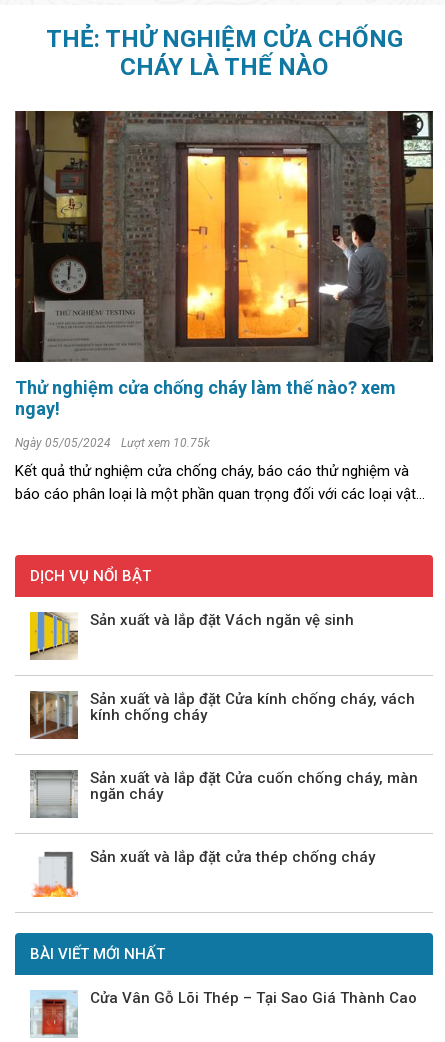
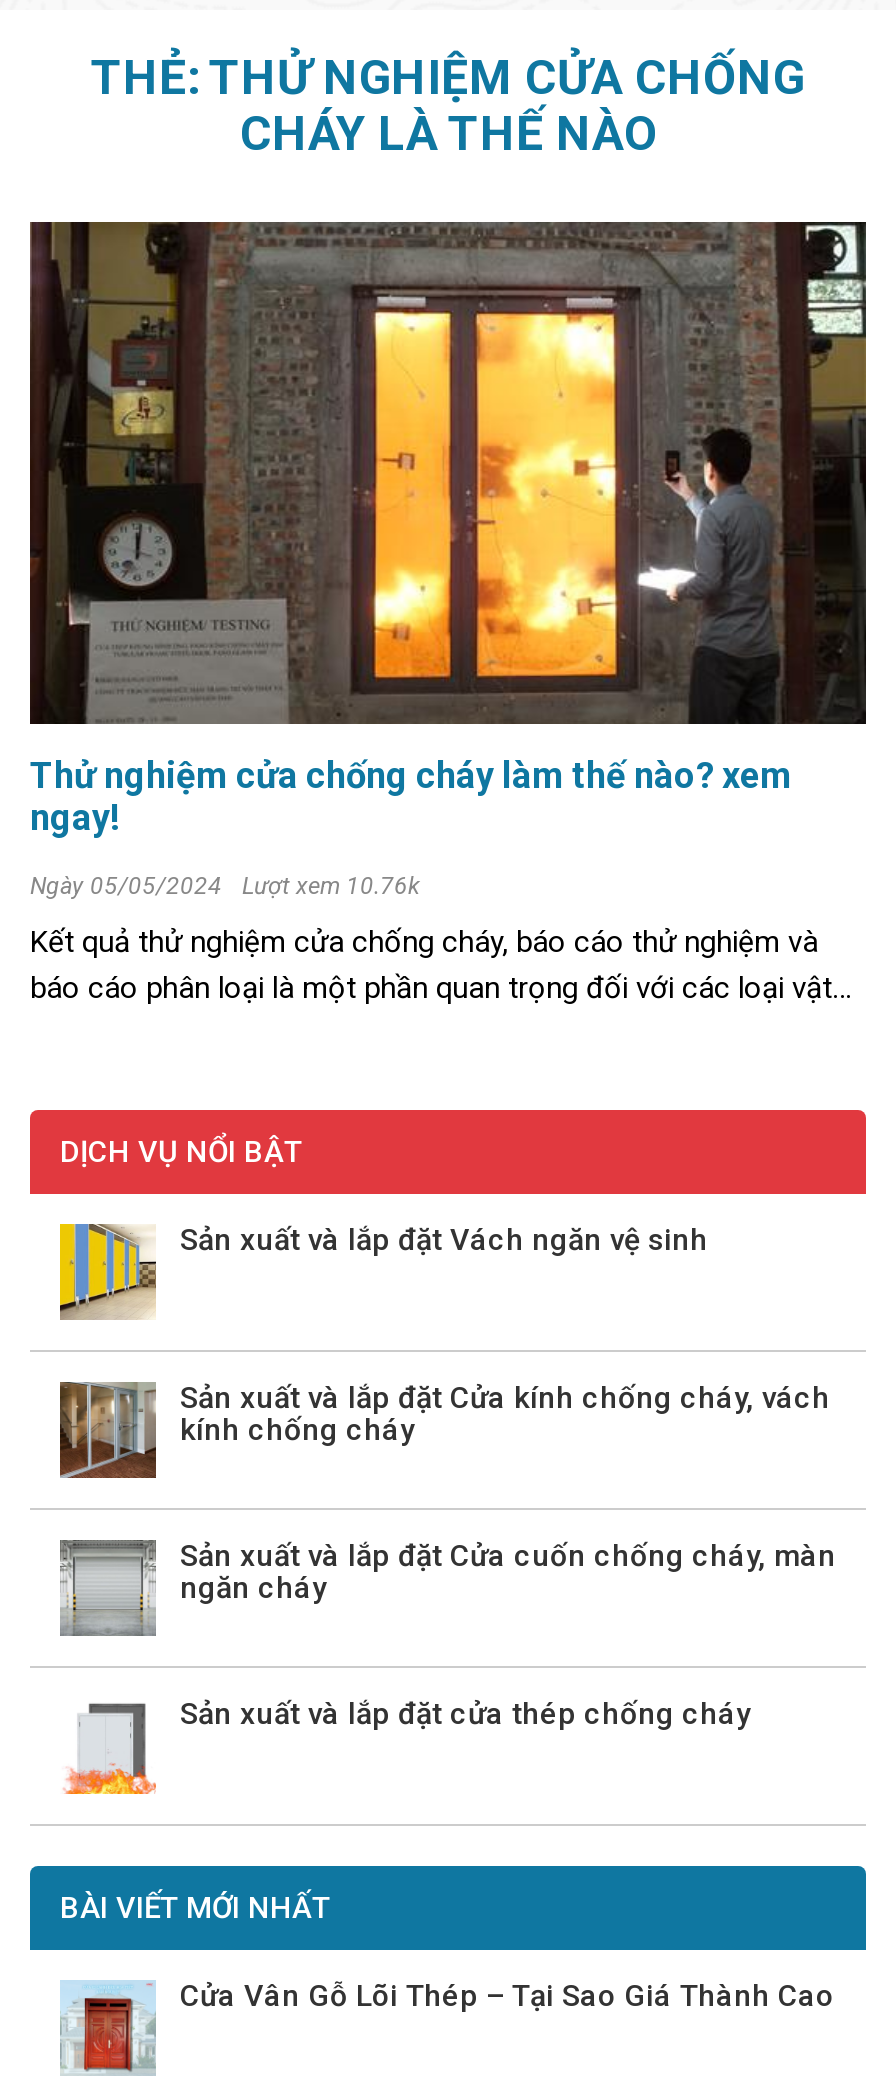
[15,436,210,450] Ngày 05/05/2024 Lượt xem 10.75k -> [30,872,420,900] Ngày 05/05/2024 Lượt xem 10.76k

